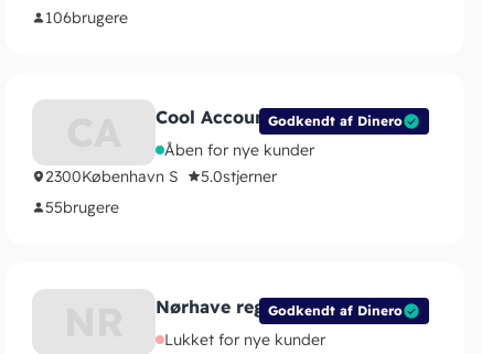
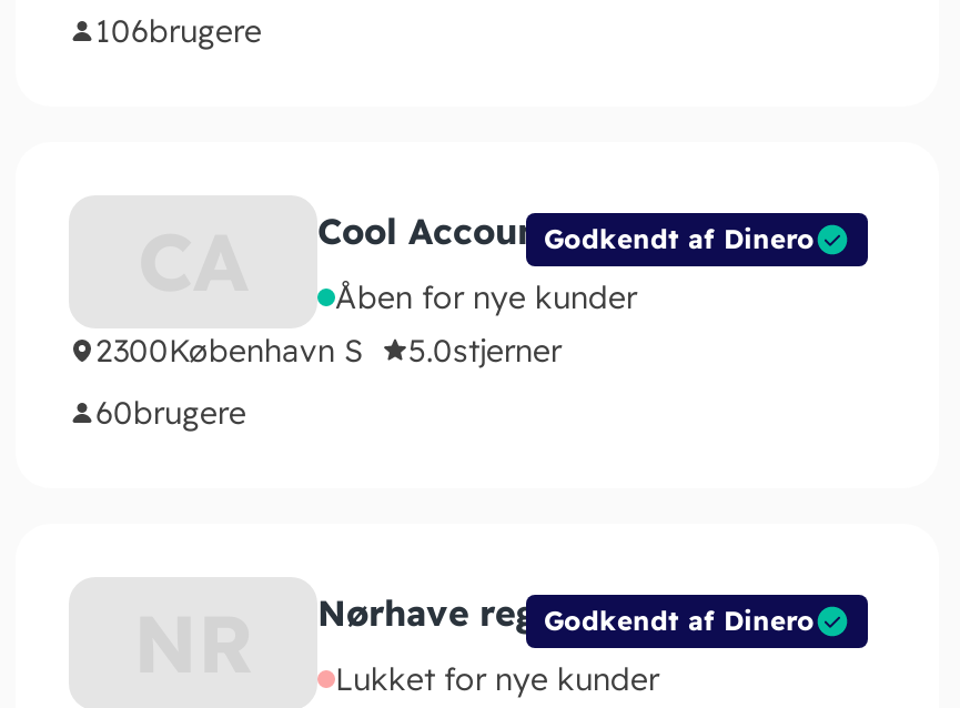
[45,198,119,218] 55brugere -> [95,394,246,433] 60brugere

